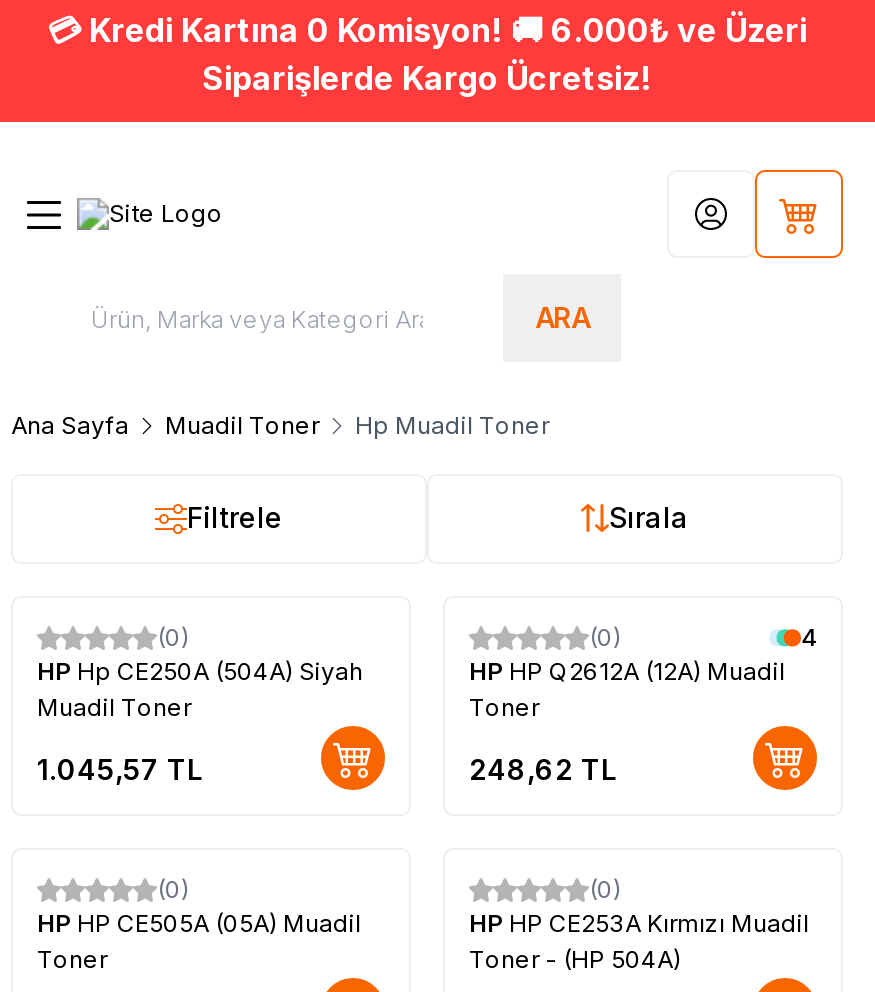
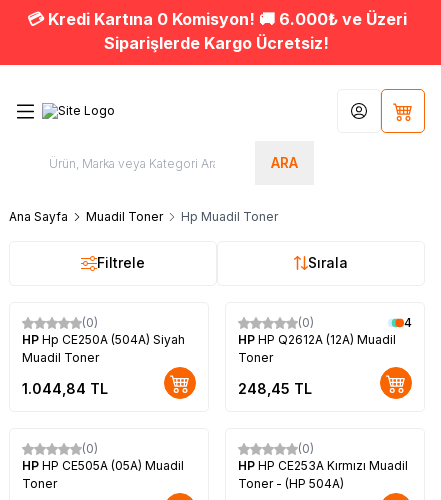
[37,752,203,786] 1.045,57 TL -> [22,380,108,397] 1.044,84 TL
[469,752,617,786] 248,62 TL -> [238,380,312,397] 248,45 TL

